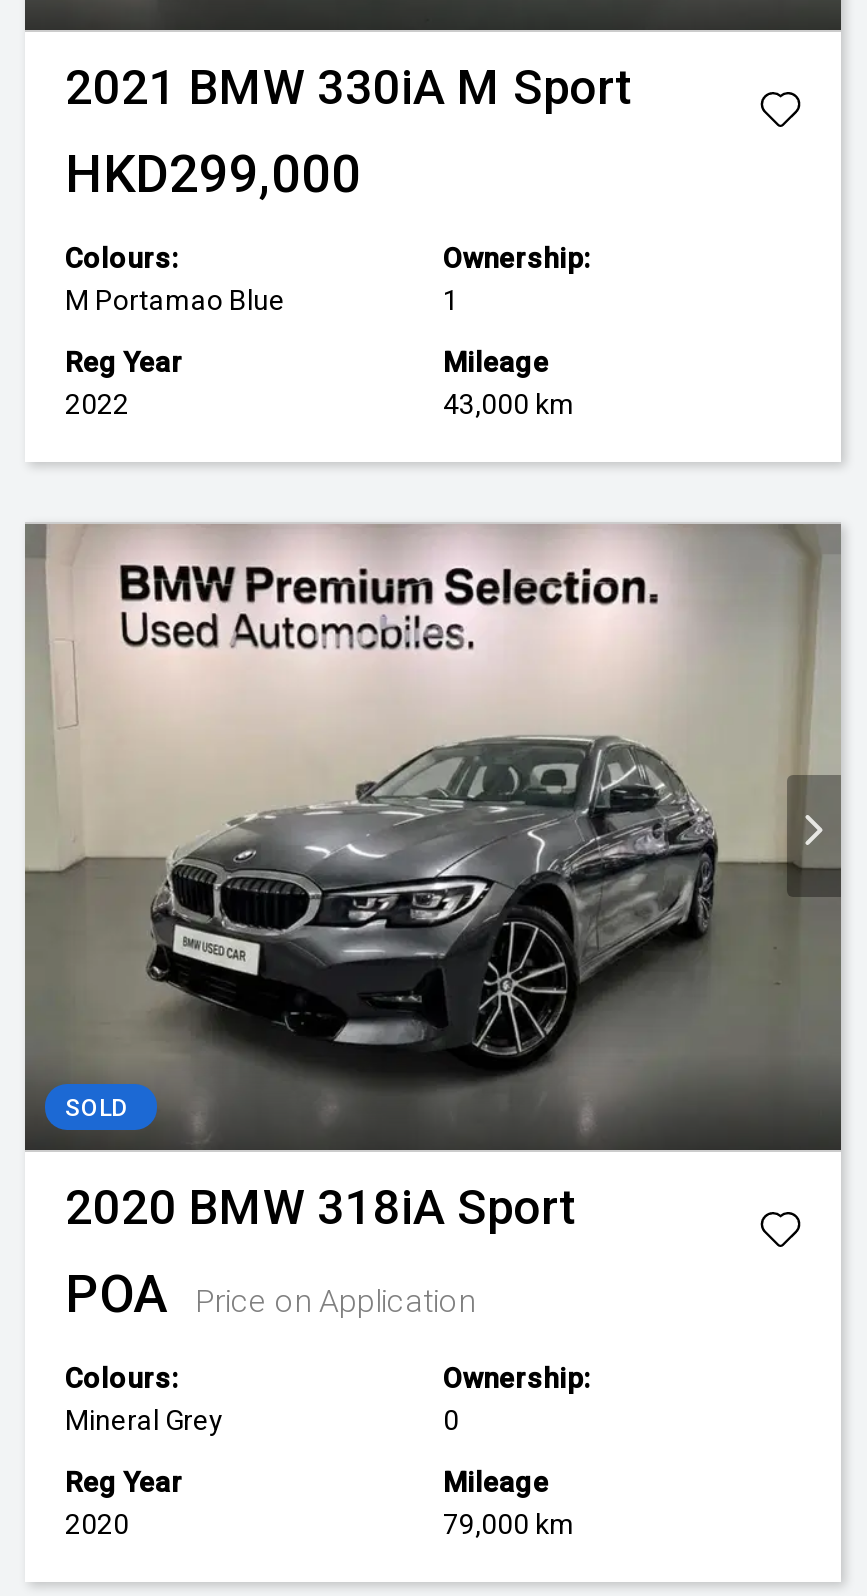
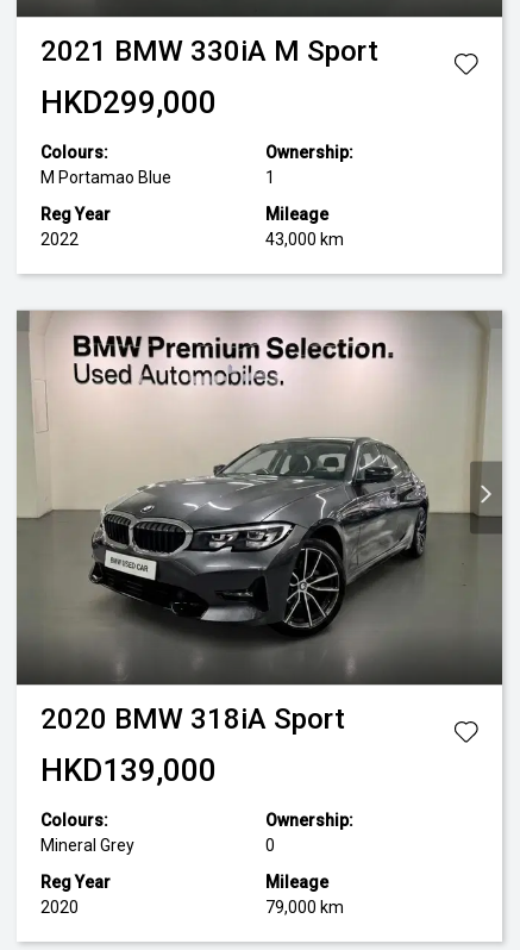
[65,1093,127,1121] SOLD -> none
[65,1263,475,1323] POA | Price on Application -> [40,752,217,788] HKD139,000

